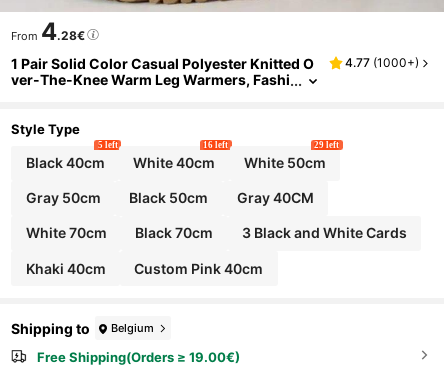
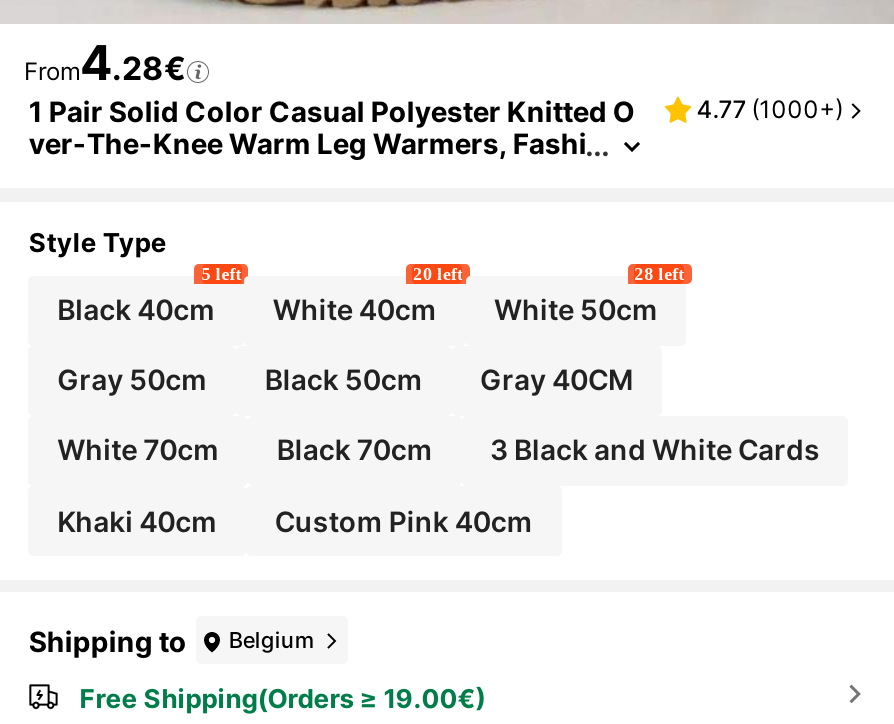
[203,140,228,150] 16 left -> [413,264,463,284] 20 left
[314,140,339,150] 29 left -> [634,264,684,284] 28 left

